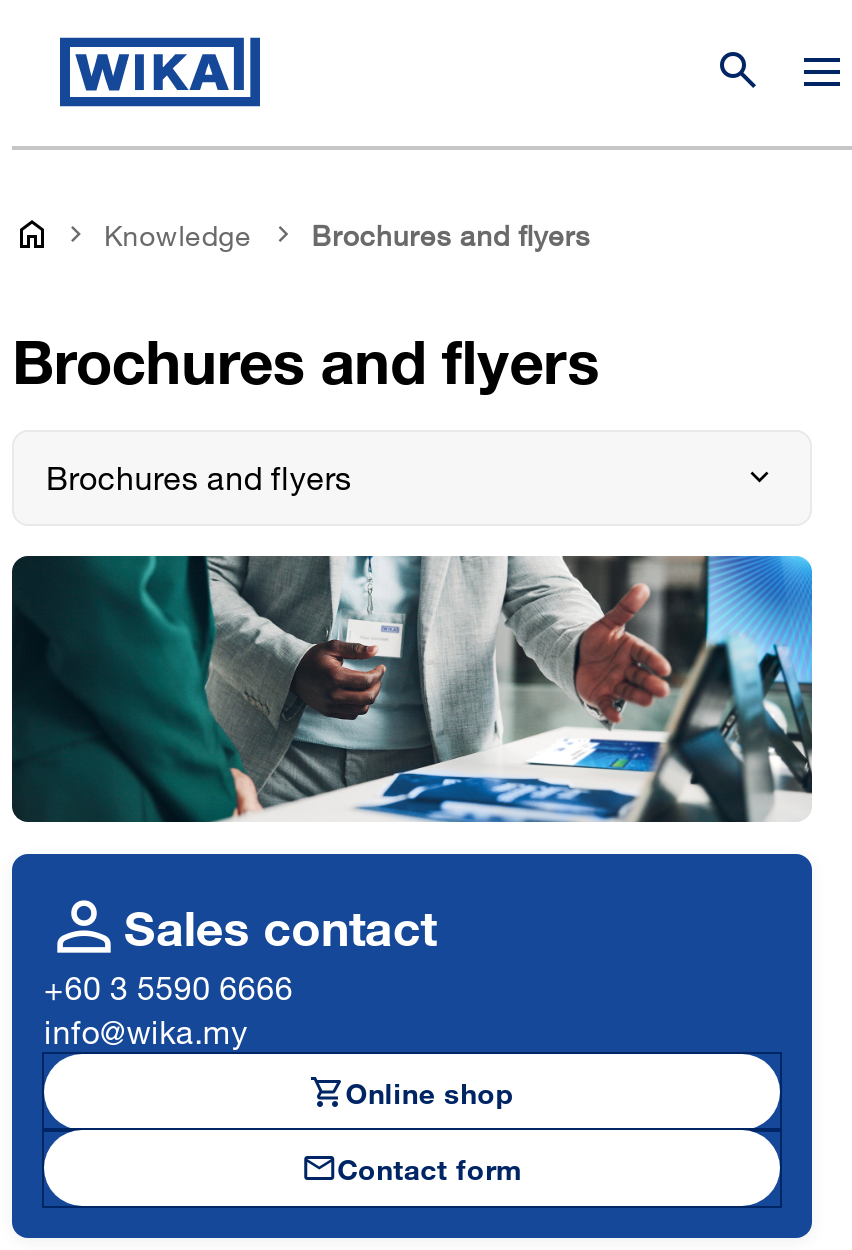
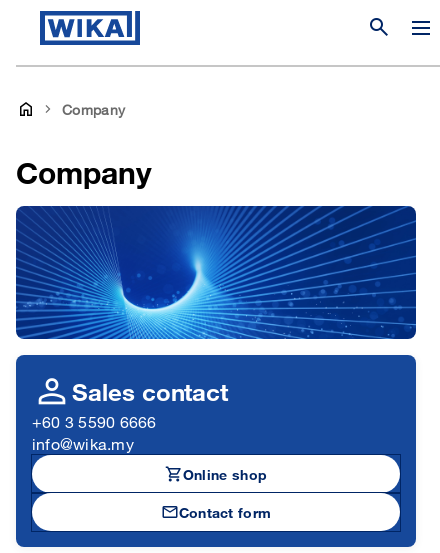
[12,217,599,497] Knowledge | Brochures and flyers | Brochures and flyers | Brochures and flyers -> [16,100,151,191] Company | Company
[10,554,814,824] [image] -> [15,205,417,340] [image]

